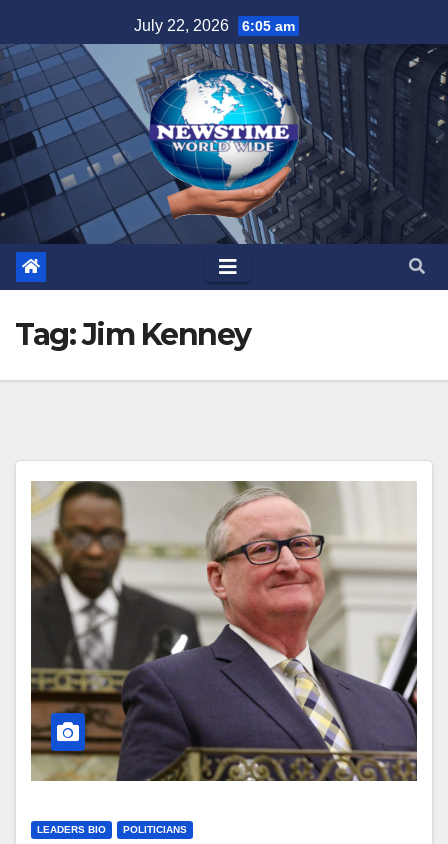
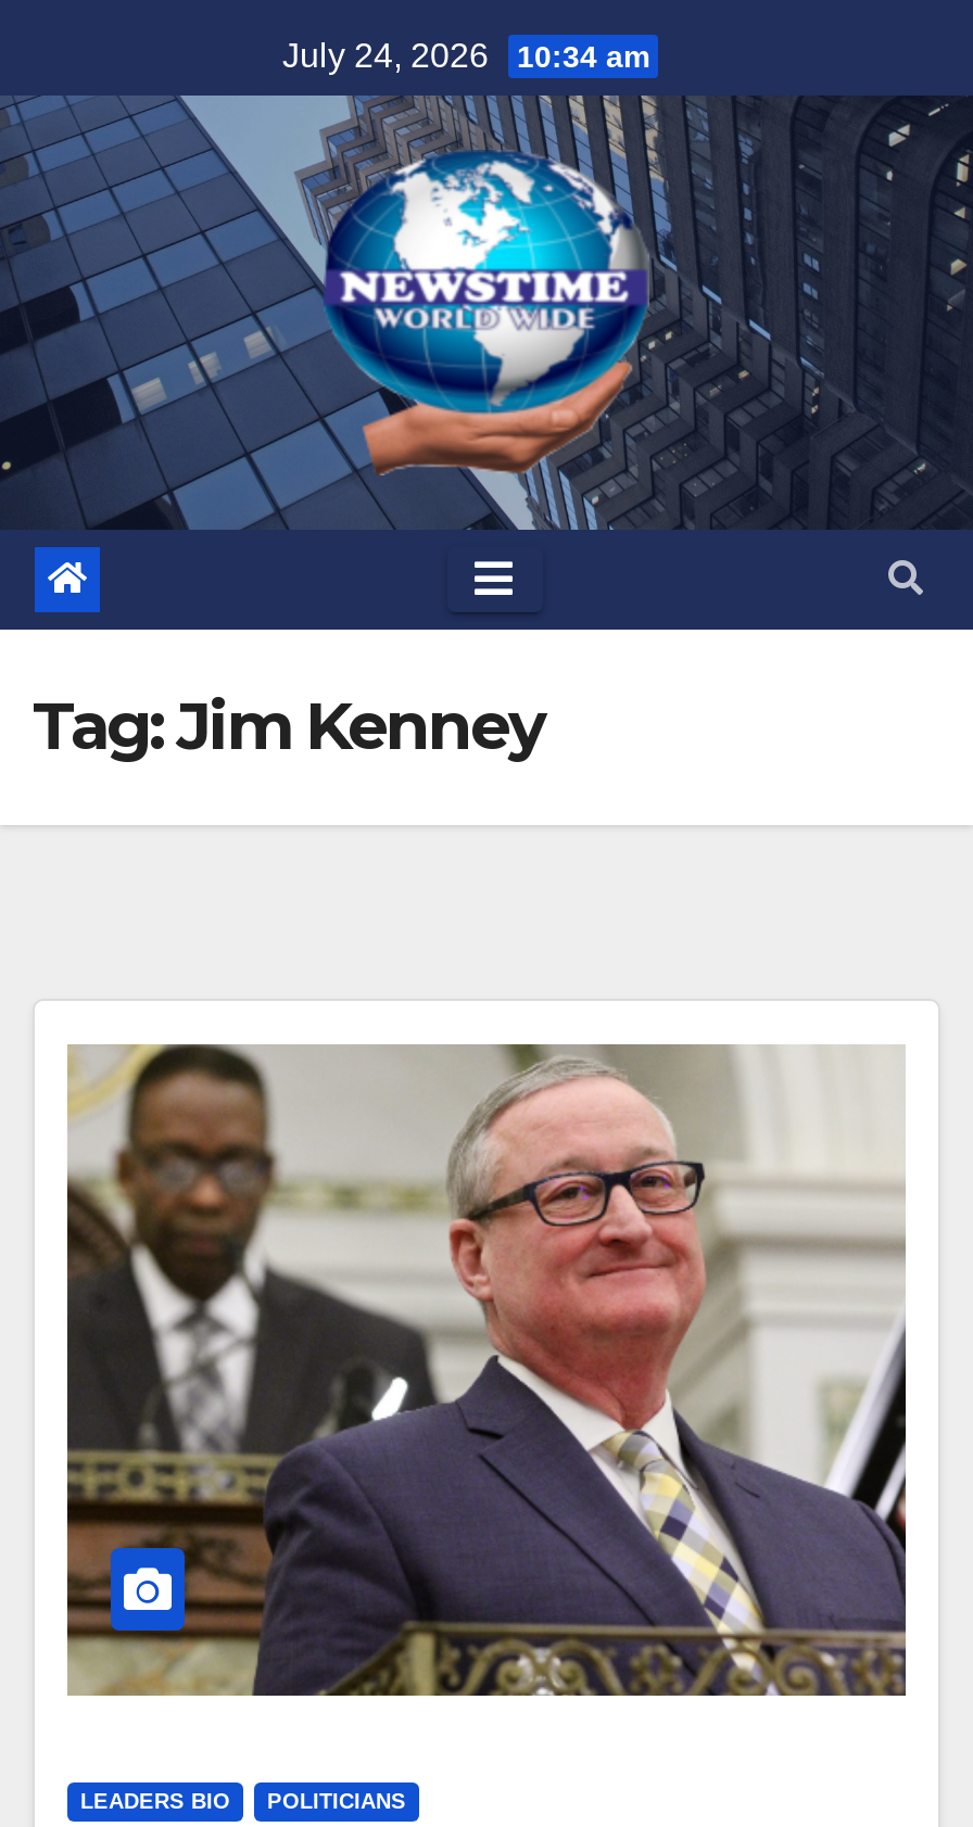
[134,17,295,34] July 22, 2026 6:05 am -> [282,37,649,74] July 24, 2026 10:34 am

